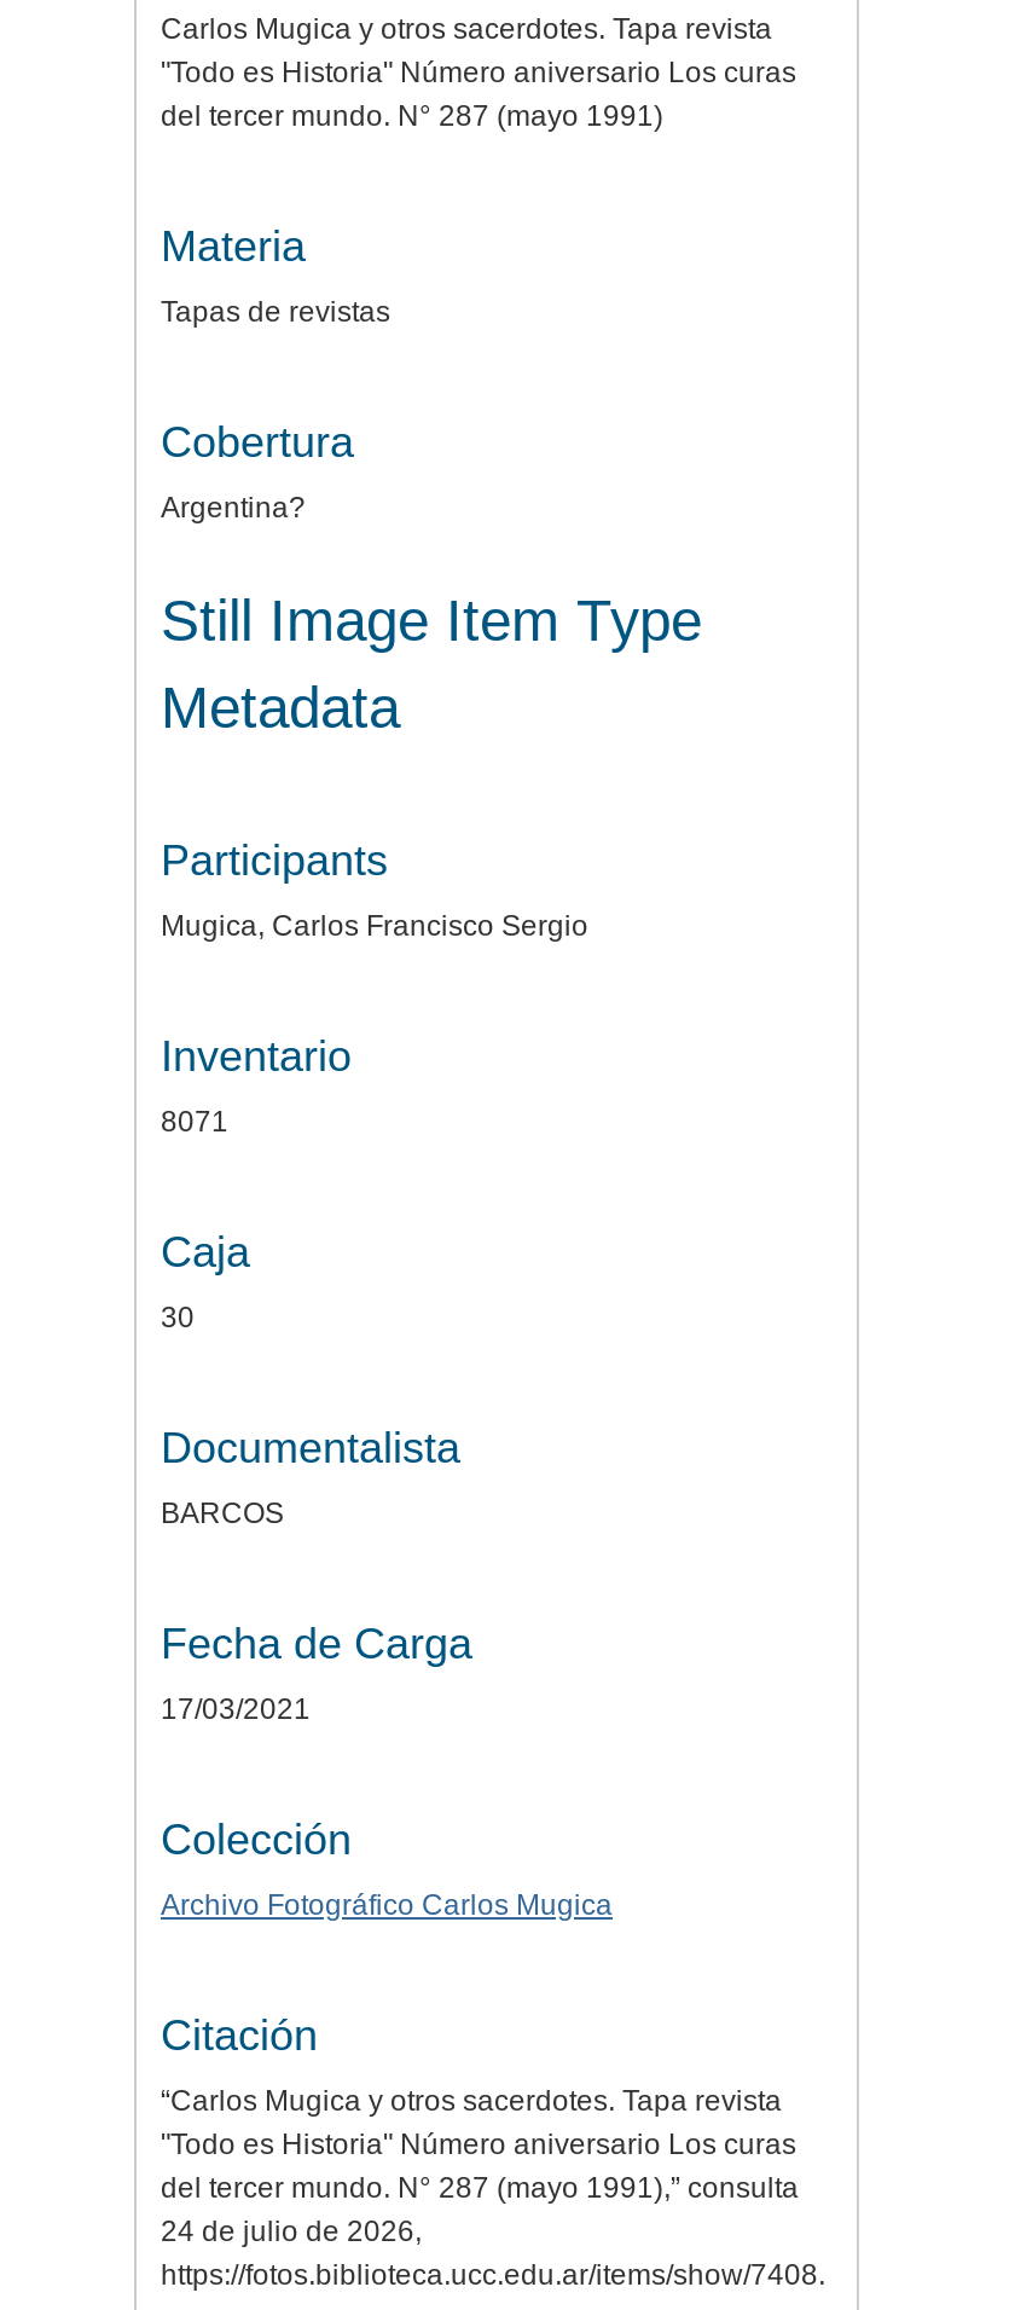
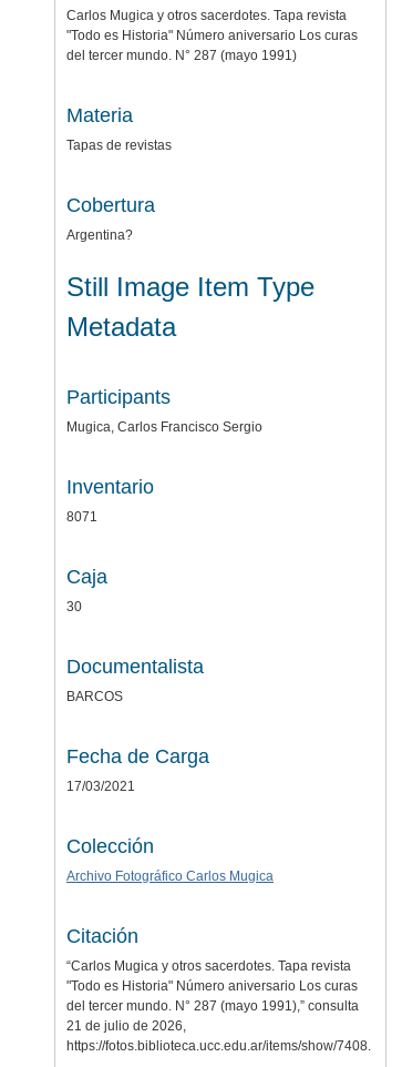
[161,2214,422,2248] 24 de julio de 2026, -> [66,1018,186,1034] 21 de julio de 2026,

